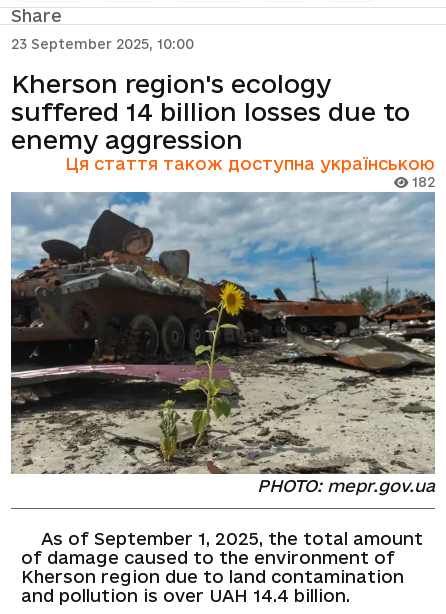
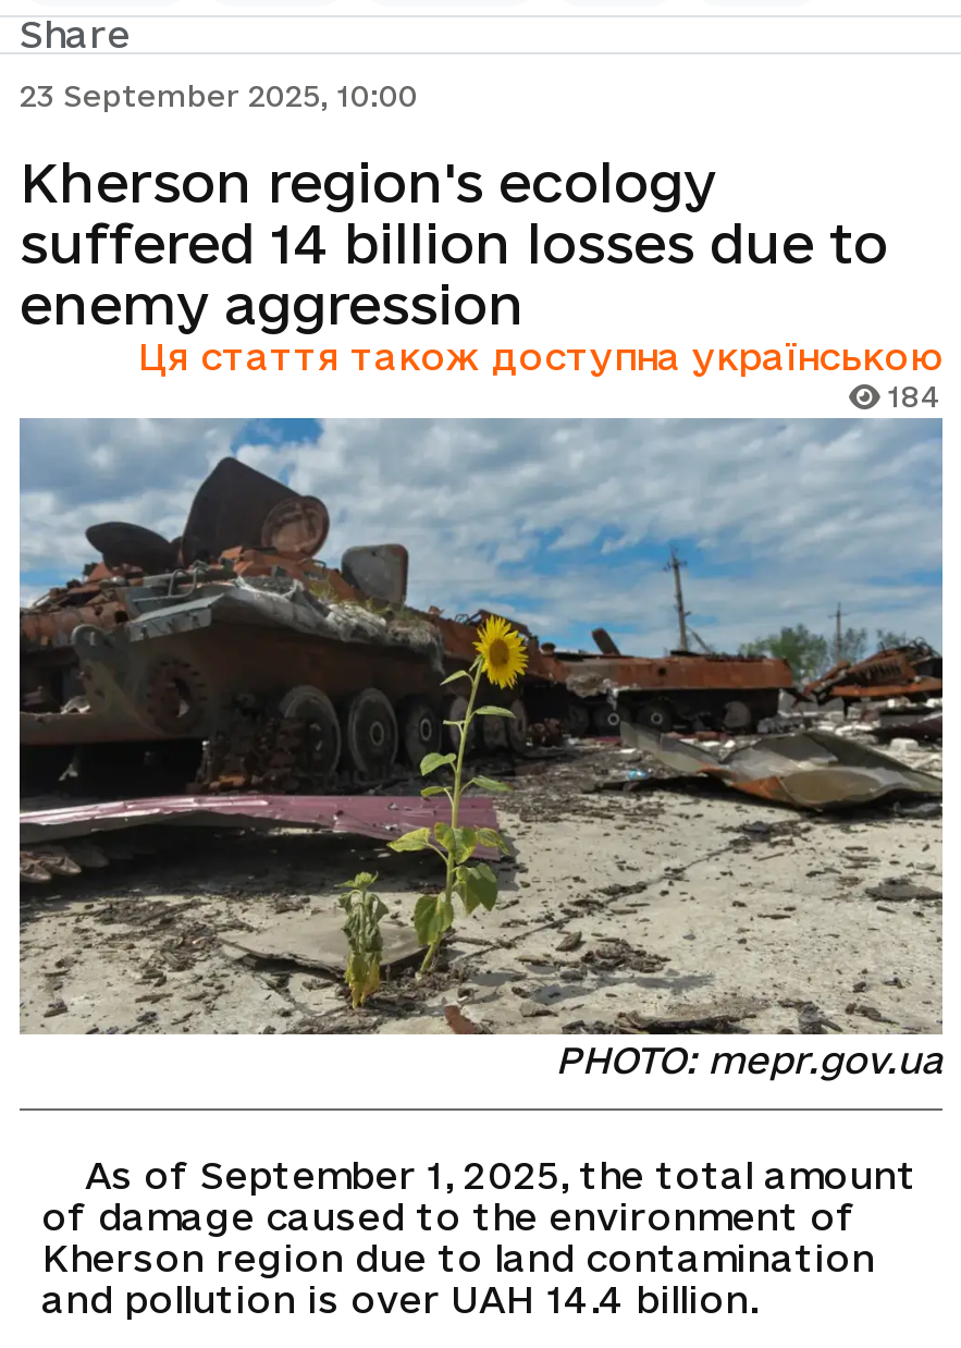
[408,174,435,190] 182 -> [879,379,942,414] 184

